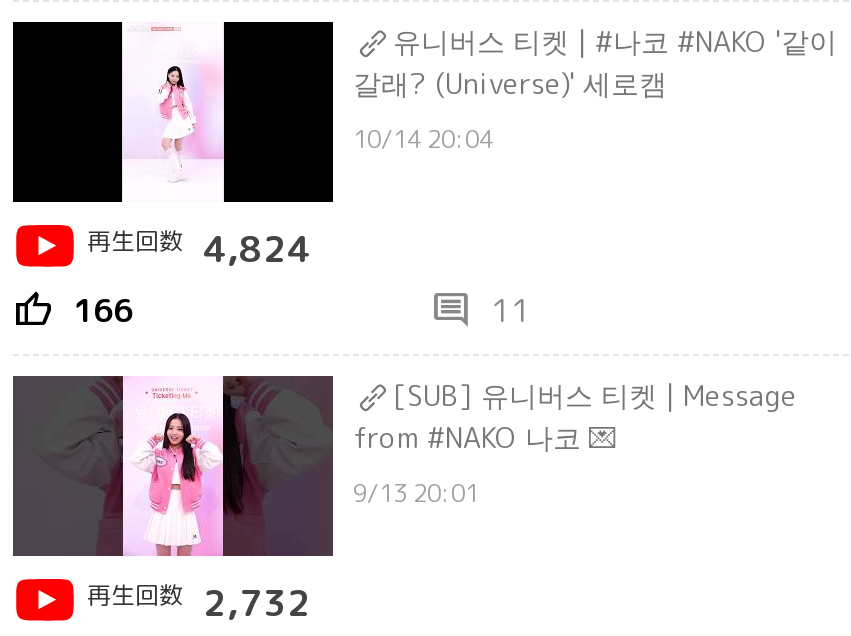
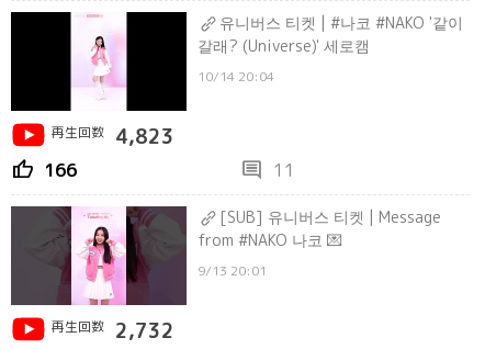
[87,224,311,274] 再生回数 4,824 -> [52,123,174,150] 再生回数 4,823

